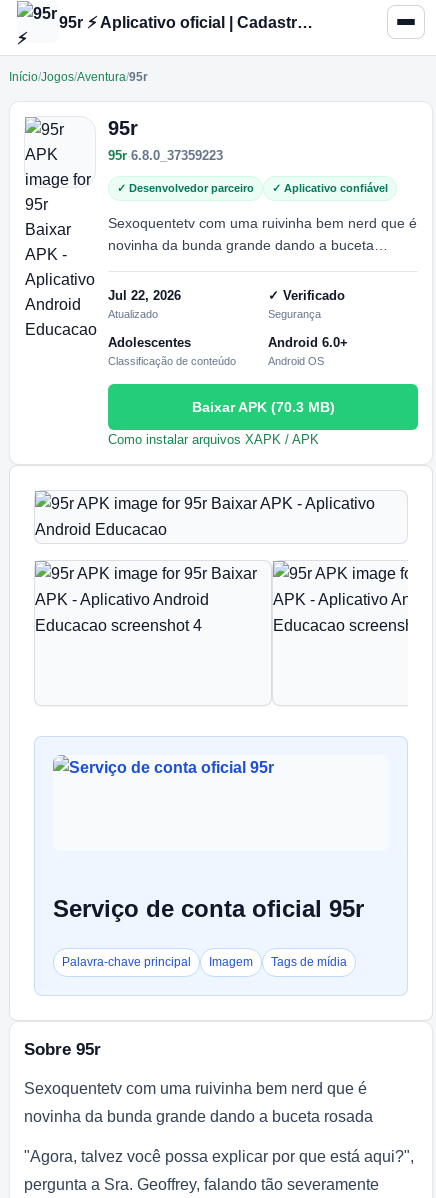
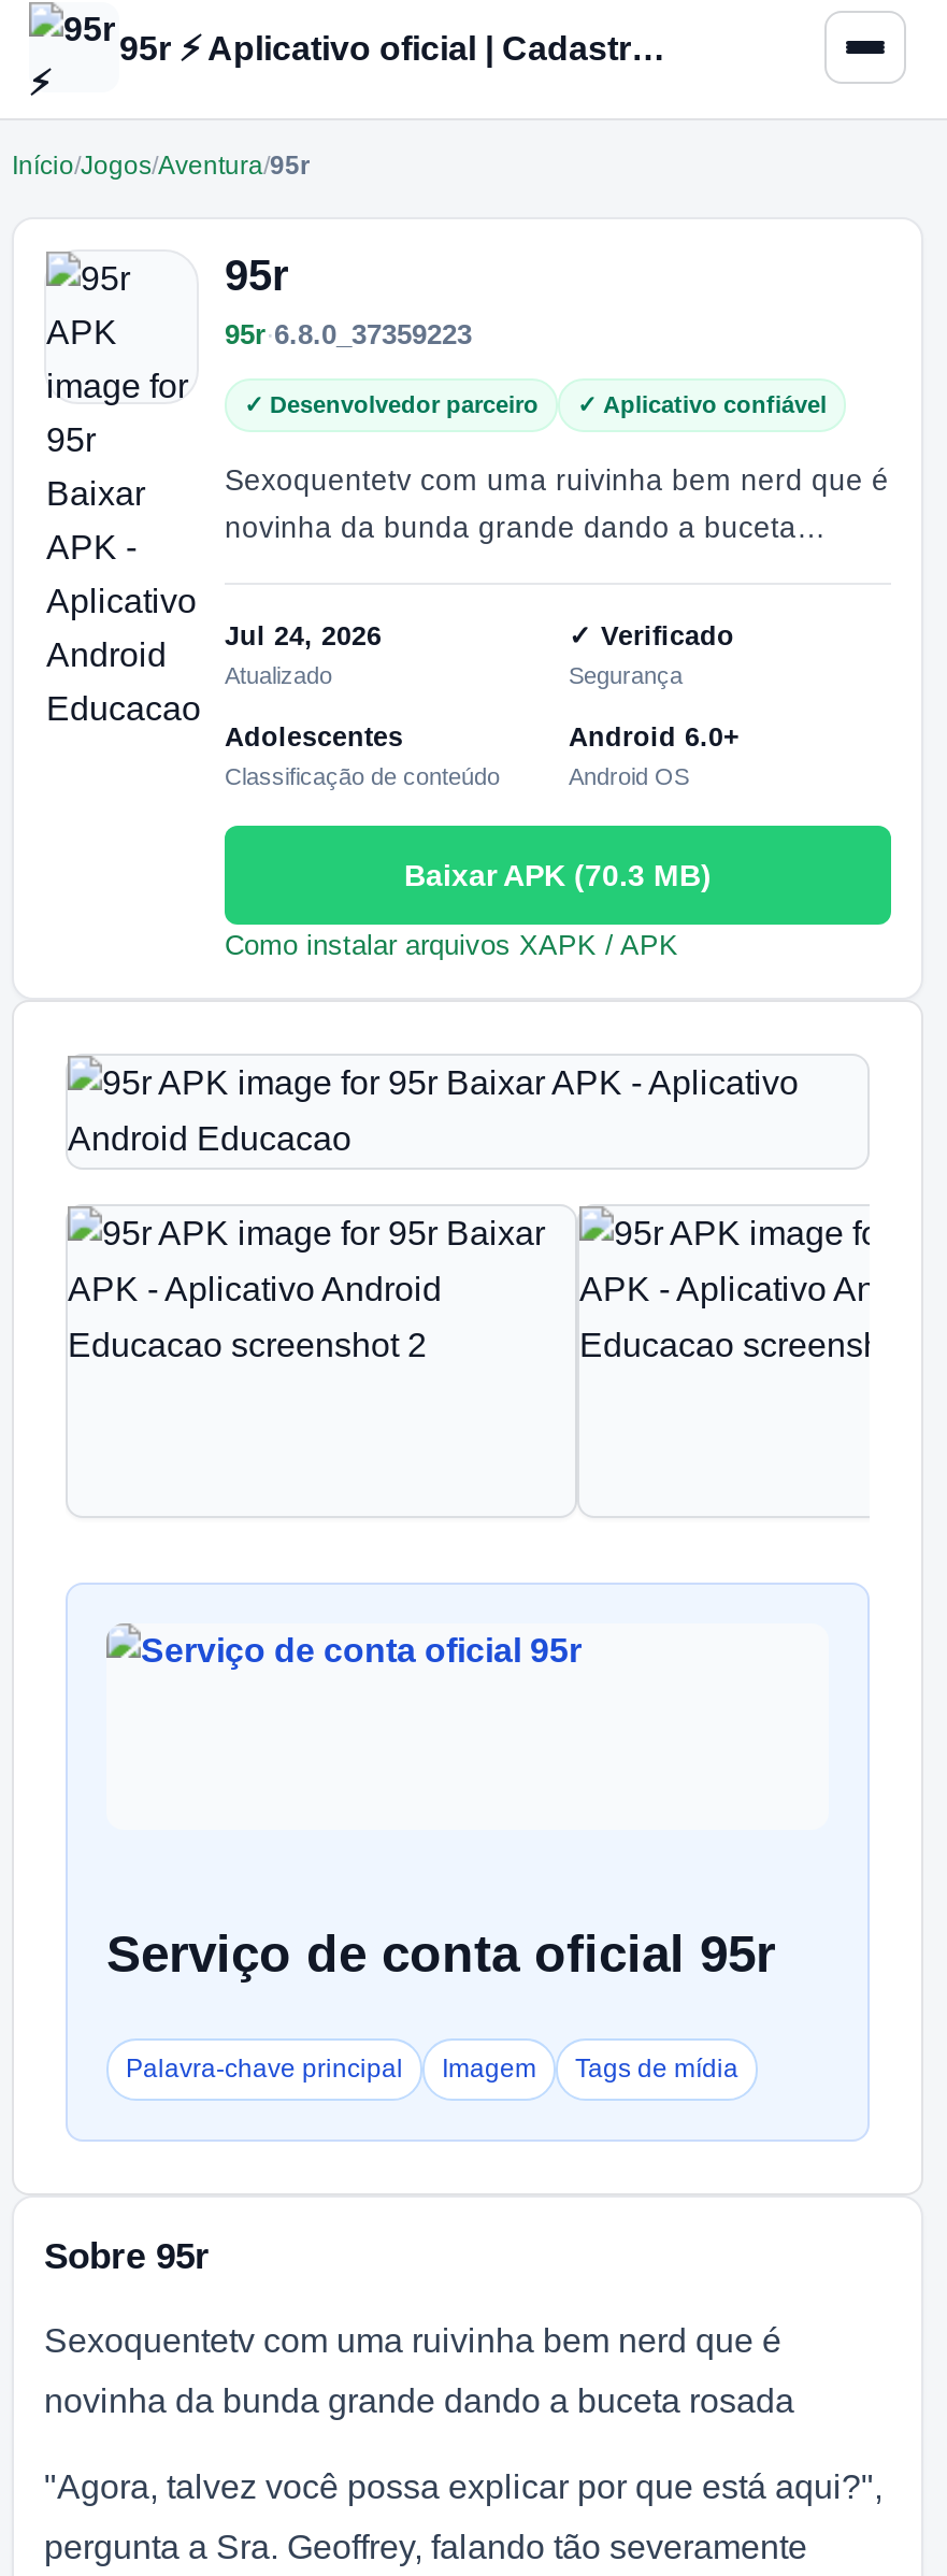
[108,289,181,303] Jul 22, 2026 -> [225,621,382,652] Jul 24, 2026

